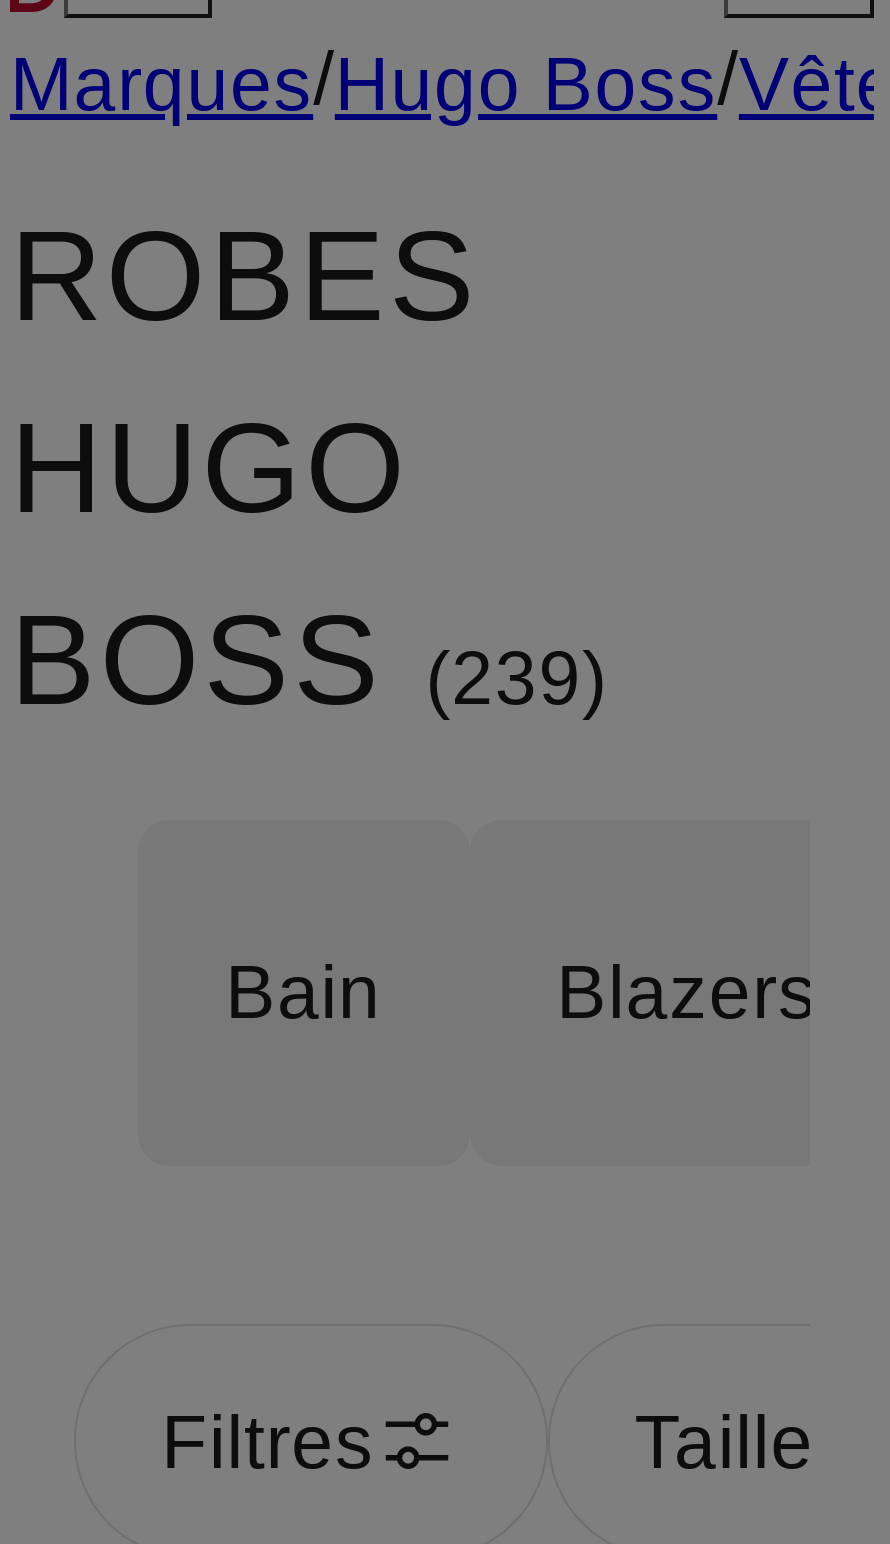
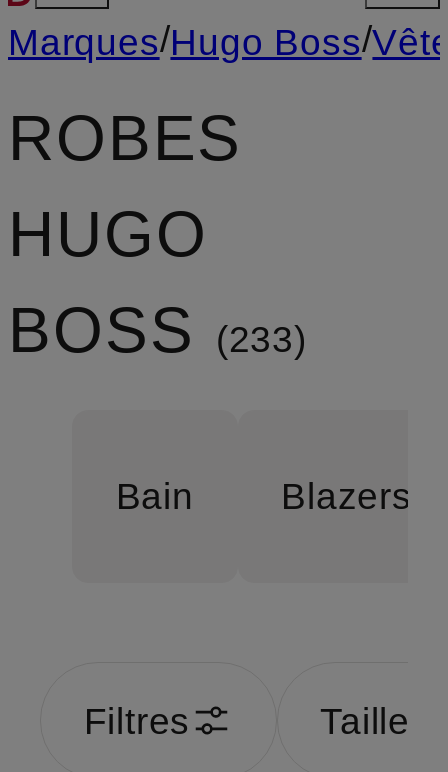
[10,588,582,732] BOSS 239 -> [8,294,294,366] BOSS 233

